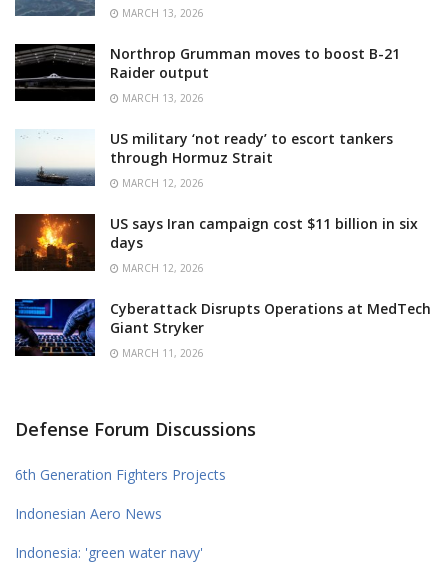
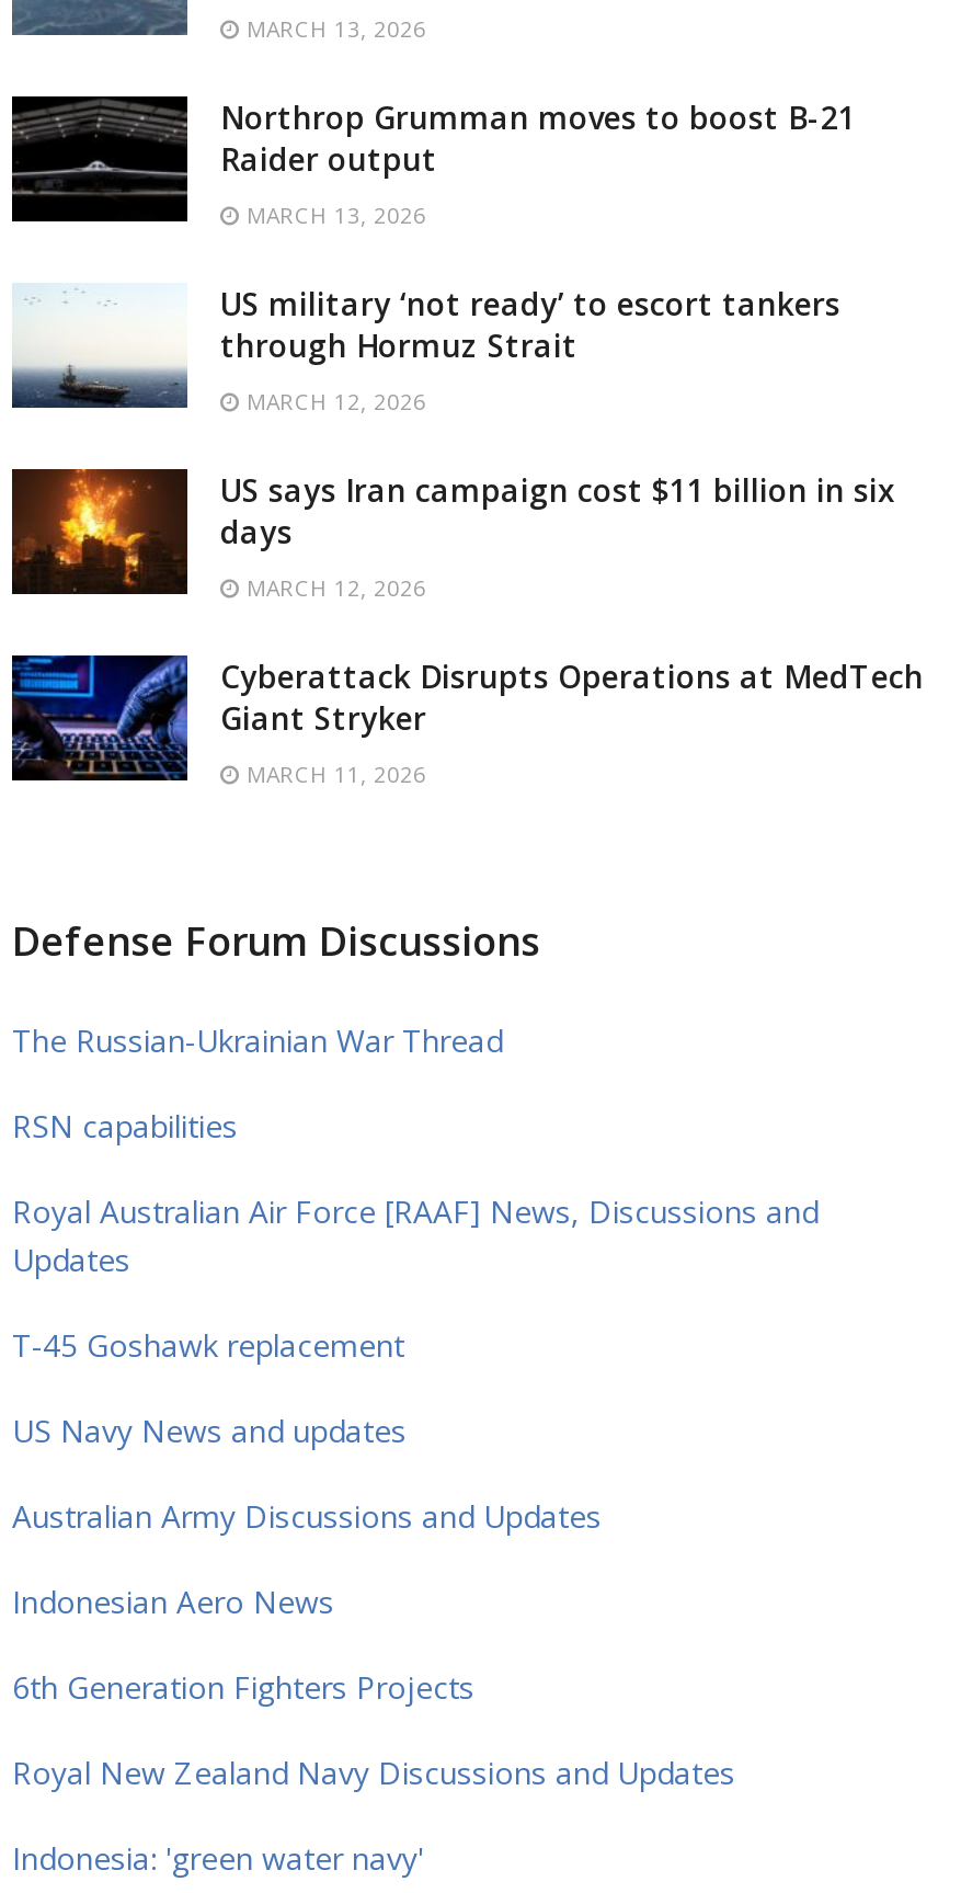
none -> [12,1019,819,1536] The Russian-Ukrainian War Thread | RSN capabilities | Royal Australian Air Force [RAAF] News, Discussions and | Updates | T-45 Goshawk replacement | US Navy News and updates | Australian Army Discussions and Updates
none -> [12,1751,735,1793] Royal New Zealand Navy Discussions and Updates
moved [15,504,162,523] -> [12,1580,334,1622]: Indonesian Aero News

